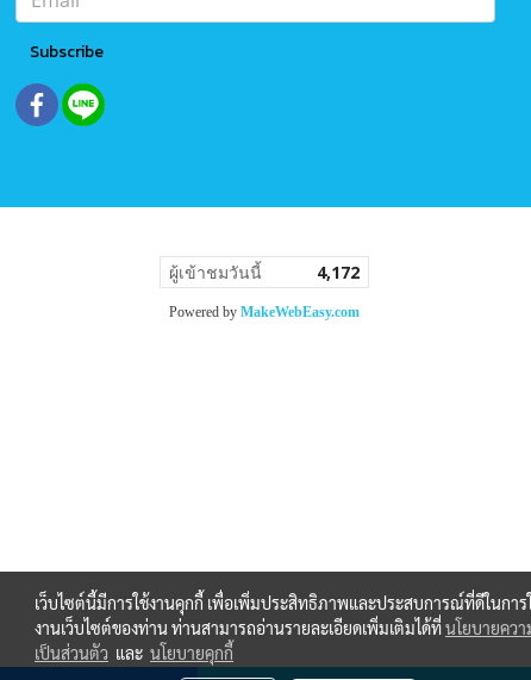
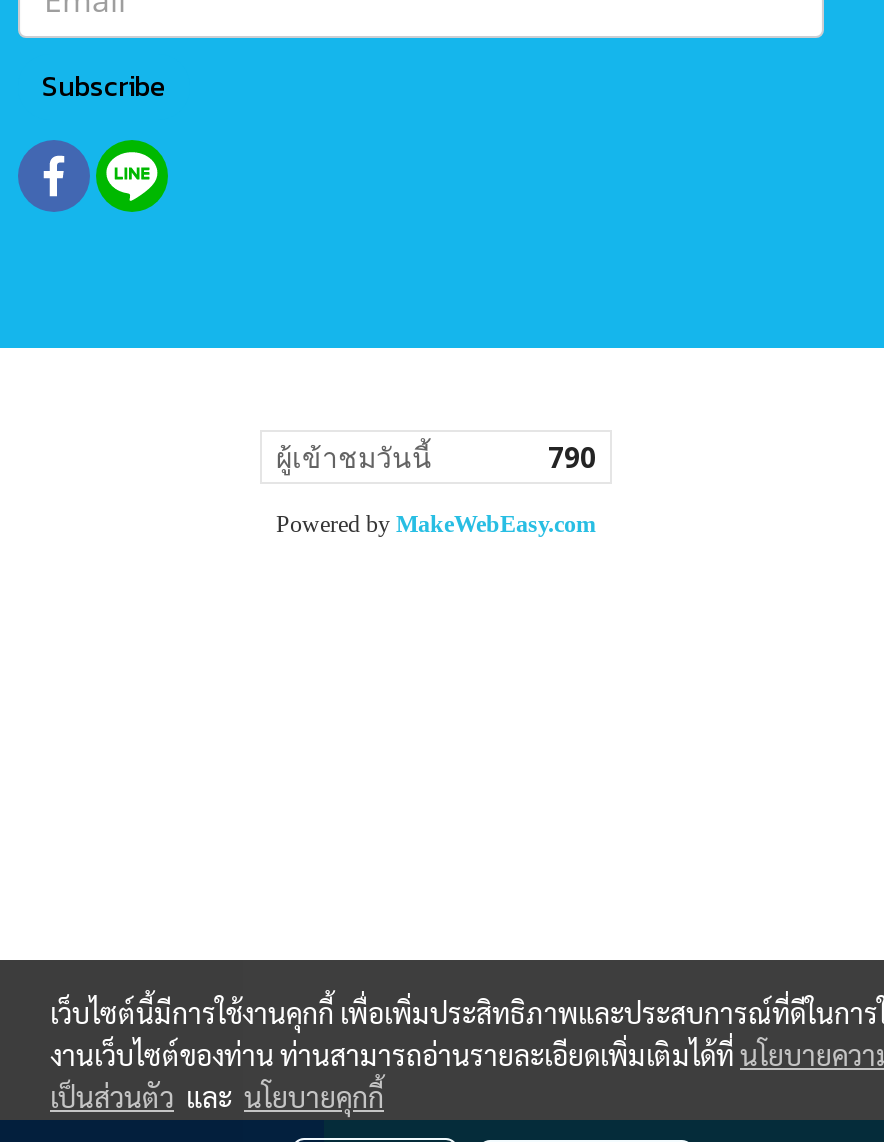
[317,261,360,284] 4,172 -> [548,439,596,477] 790

